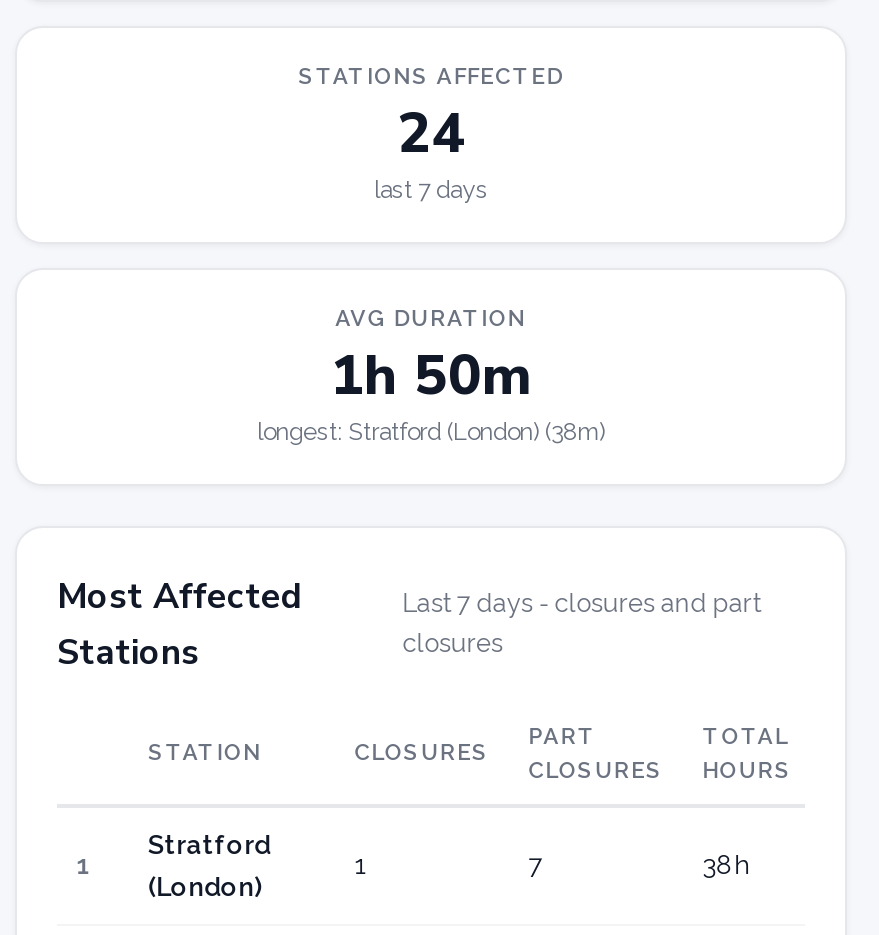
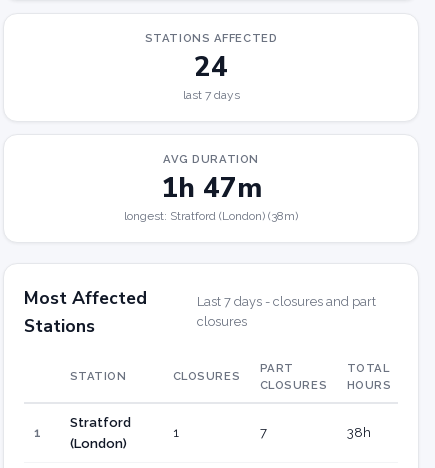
[330,338,532,414] 1h 50m -> [160,169,261,207] 1h 47m

